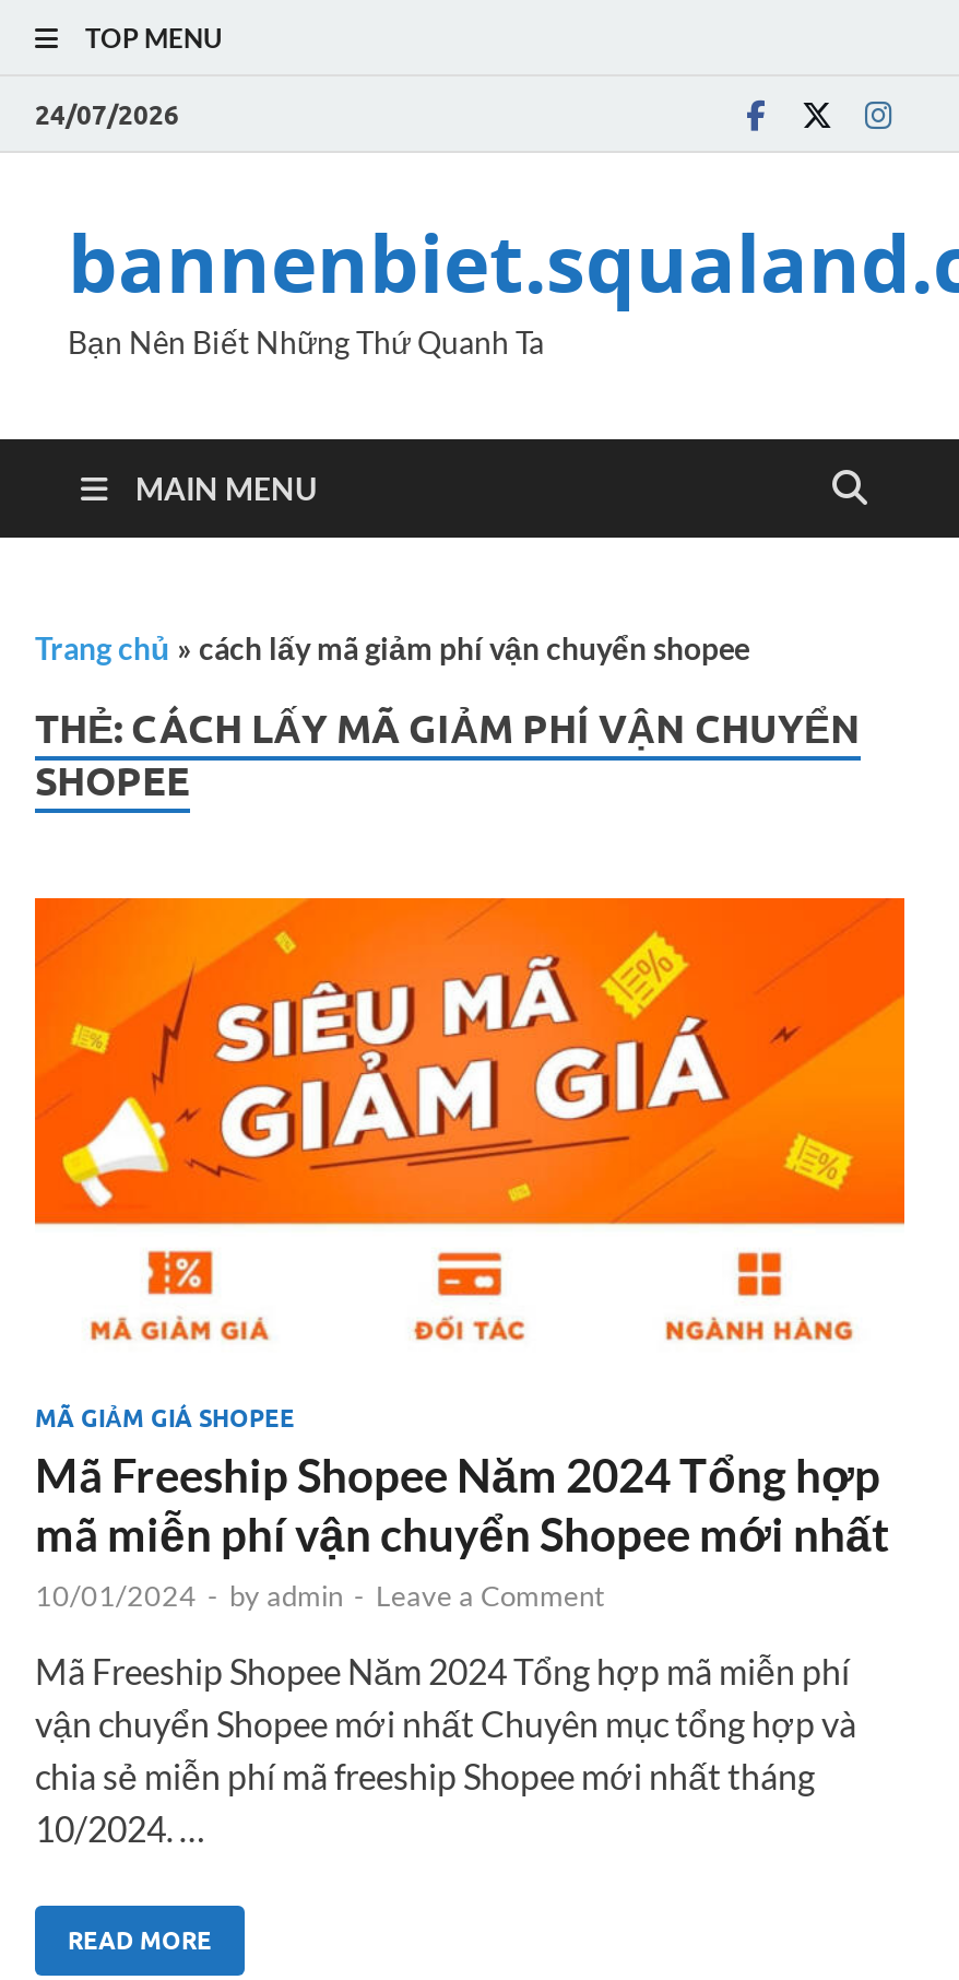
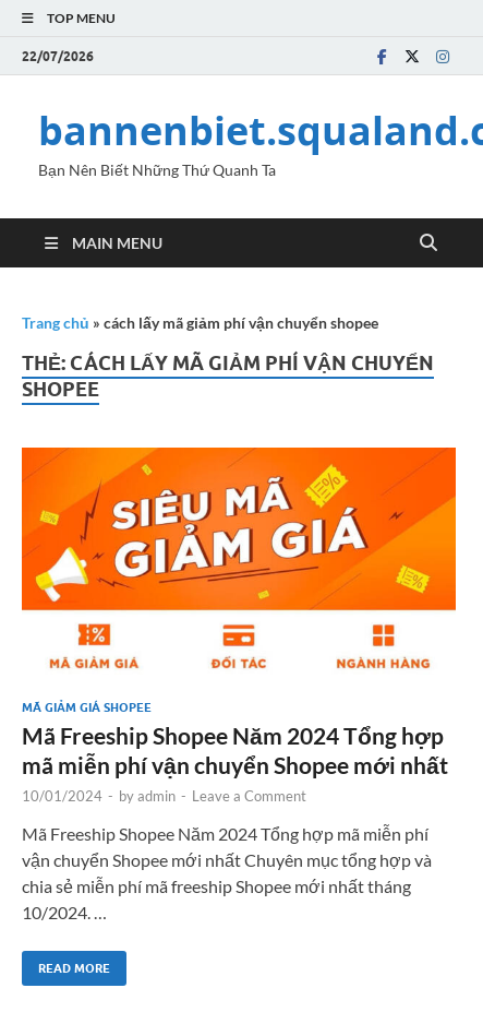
[35,97,179,130] 24/07/2026 -> [22,47,94,64] 22/07/2026

